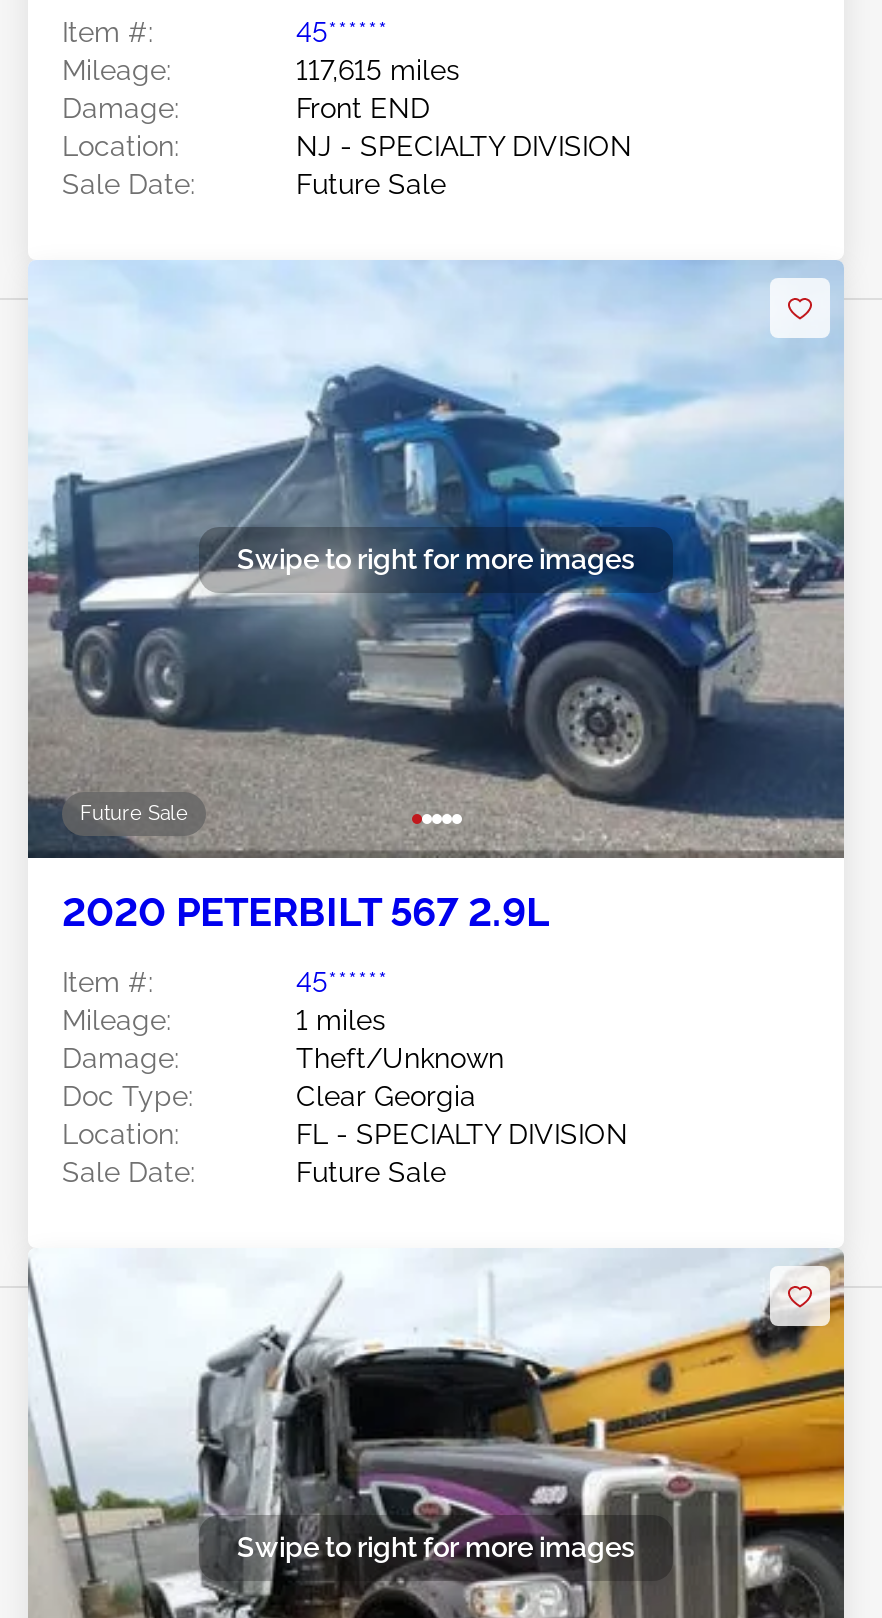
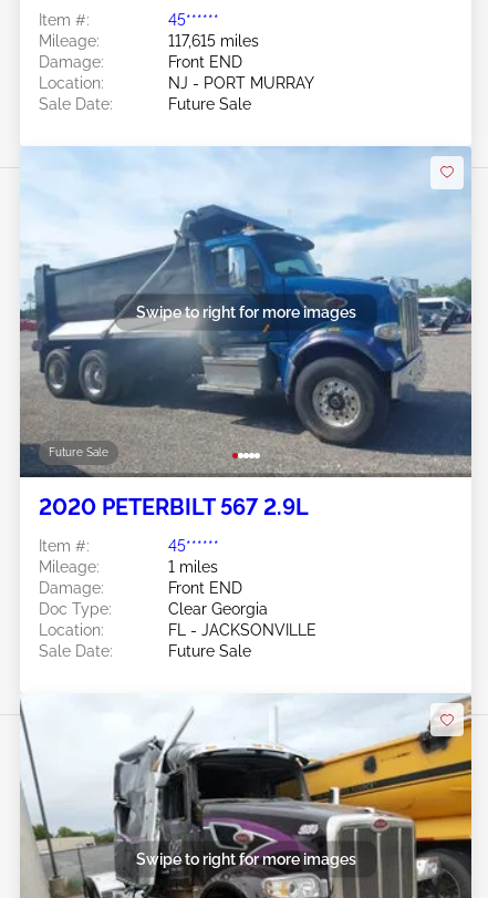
[296,130,632,162] NJ - SPECIALTY DIVISION -> [168,74,314,92] NJ - PORT MURRAY
[296,1042,504,1074] Theft/Unknown -> [168,579,242,597] Front END
[296,1118,628,1150] FL - SPECIALTY DIVISION -> [168,621,316,639] FL - JACKSONVILLE

